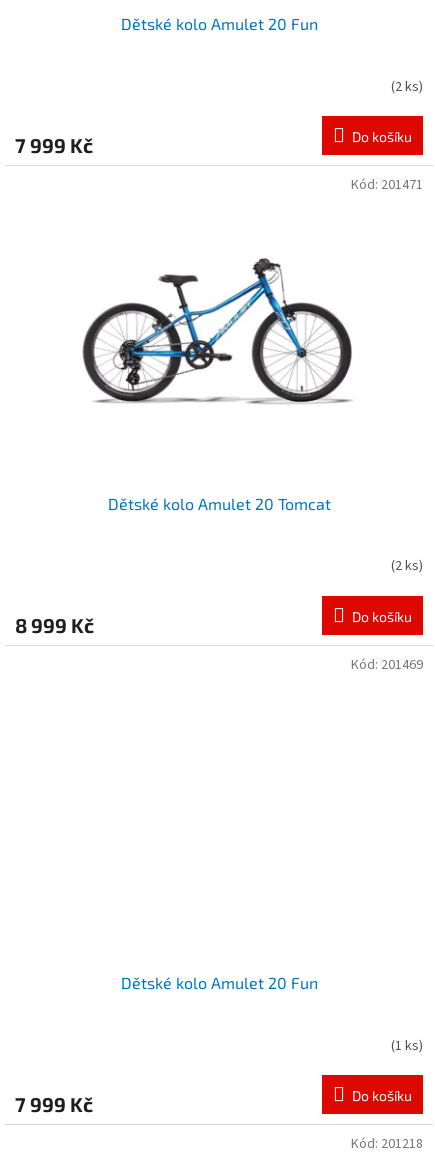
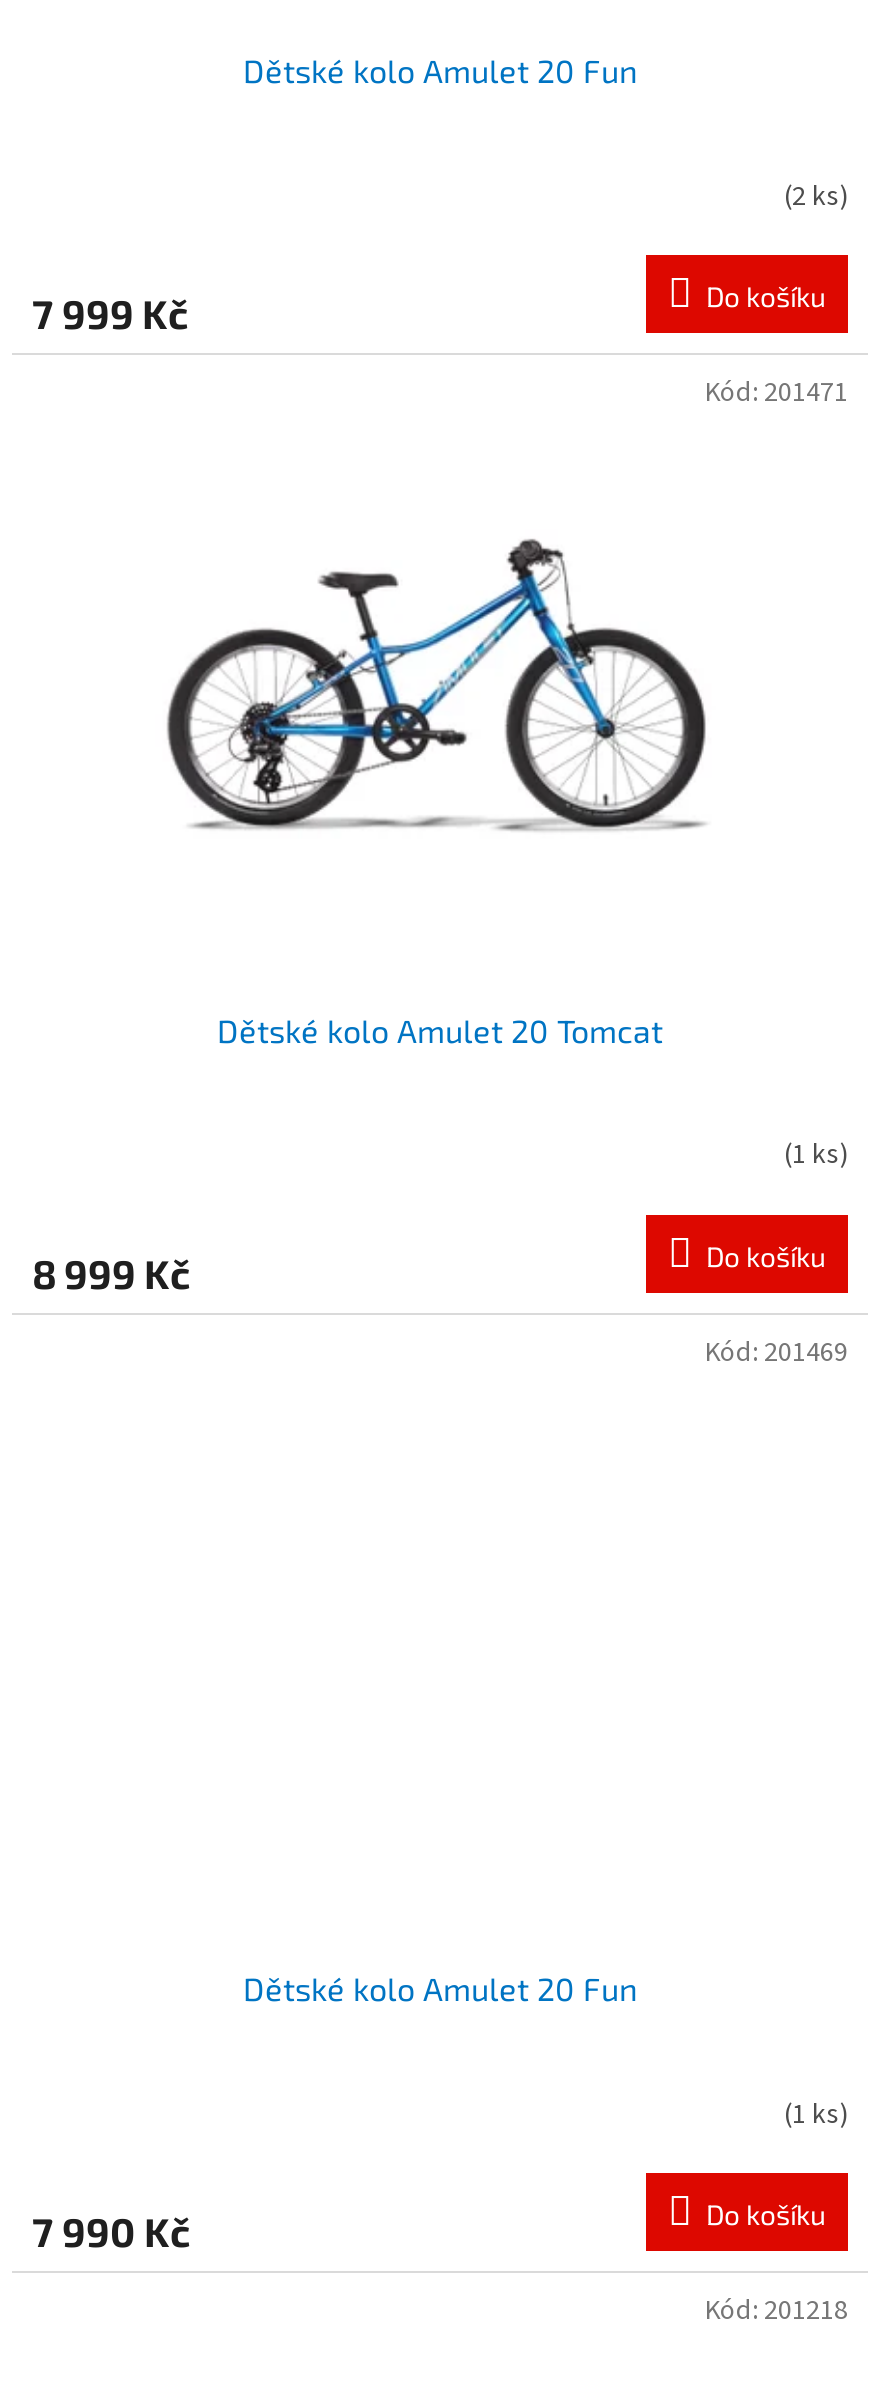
[391,556,423,576] (2 ks) -> [784,1135,848,1175] (1 ks)
[15,1092,93,1116] 7 999 Kč -> [32,2208,190,2256] 7 990 Kč

